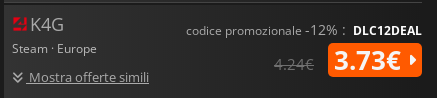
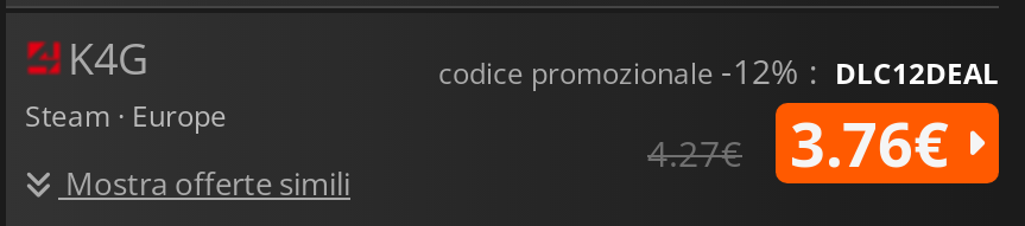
[334,42,408,78] 3.73€ -> [790,100,966,185] 3.76€
[274,54,314,74] 4.24€ -> [647,128,742,175] 4.27€

